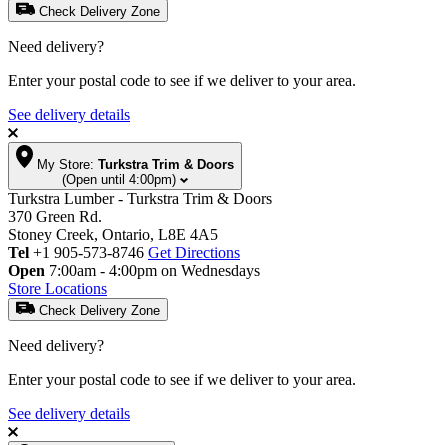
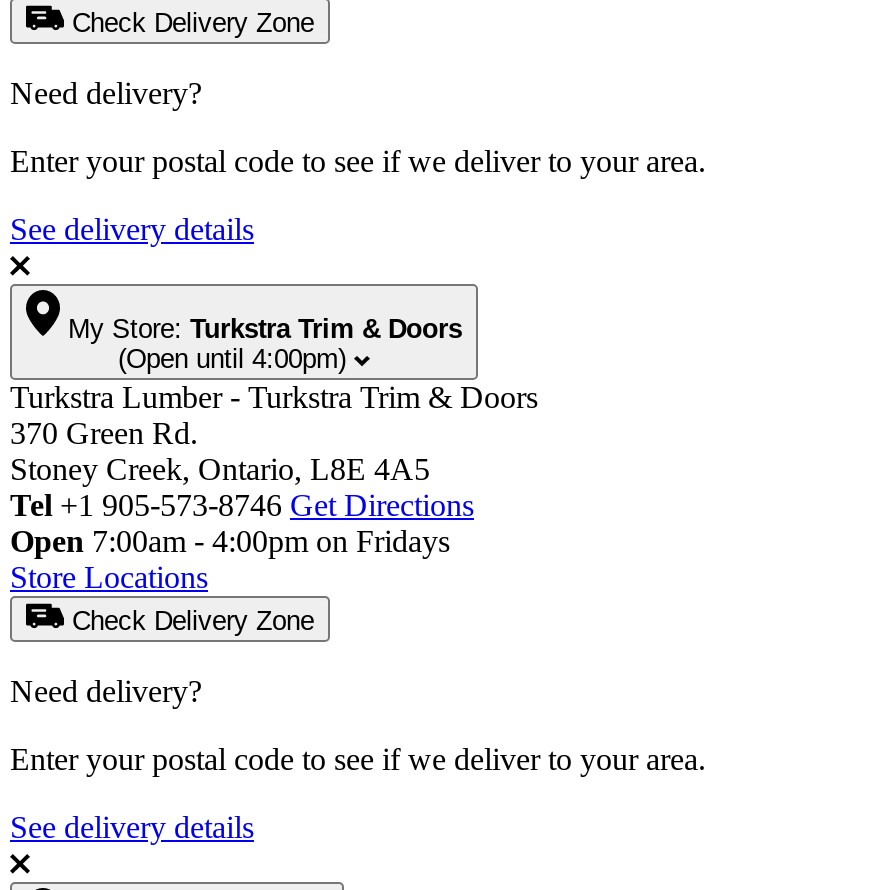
[8,262,260,279] Open 7:00am - 4:00pm on Wednesdays -> [10,524,450,558] Open 7:00am - 4:00pm on Fridays

